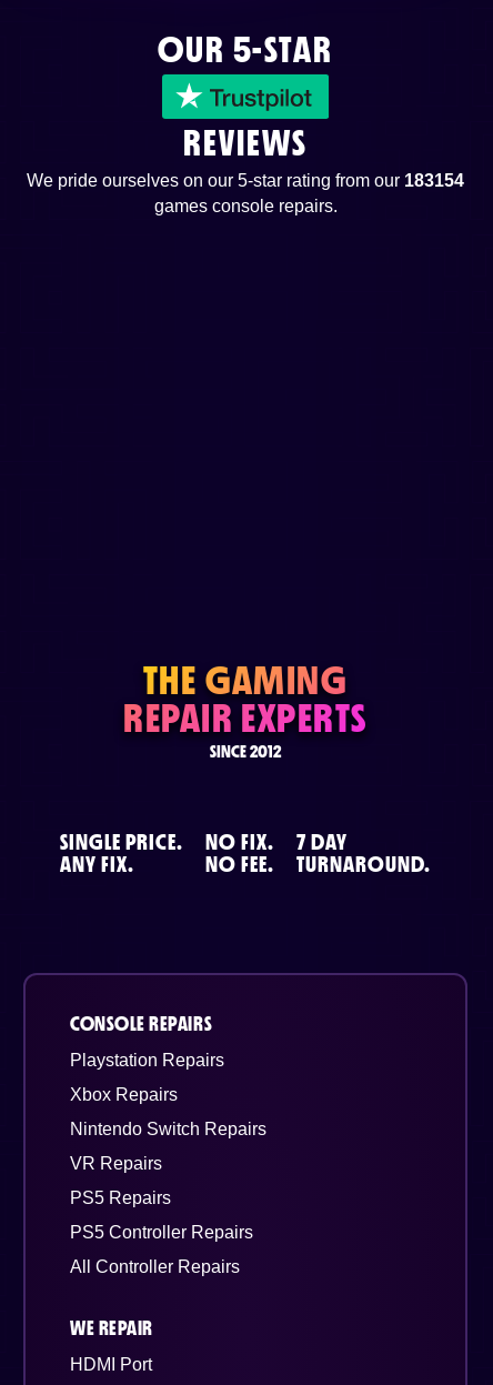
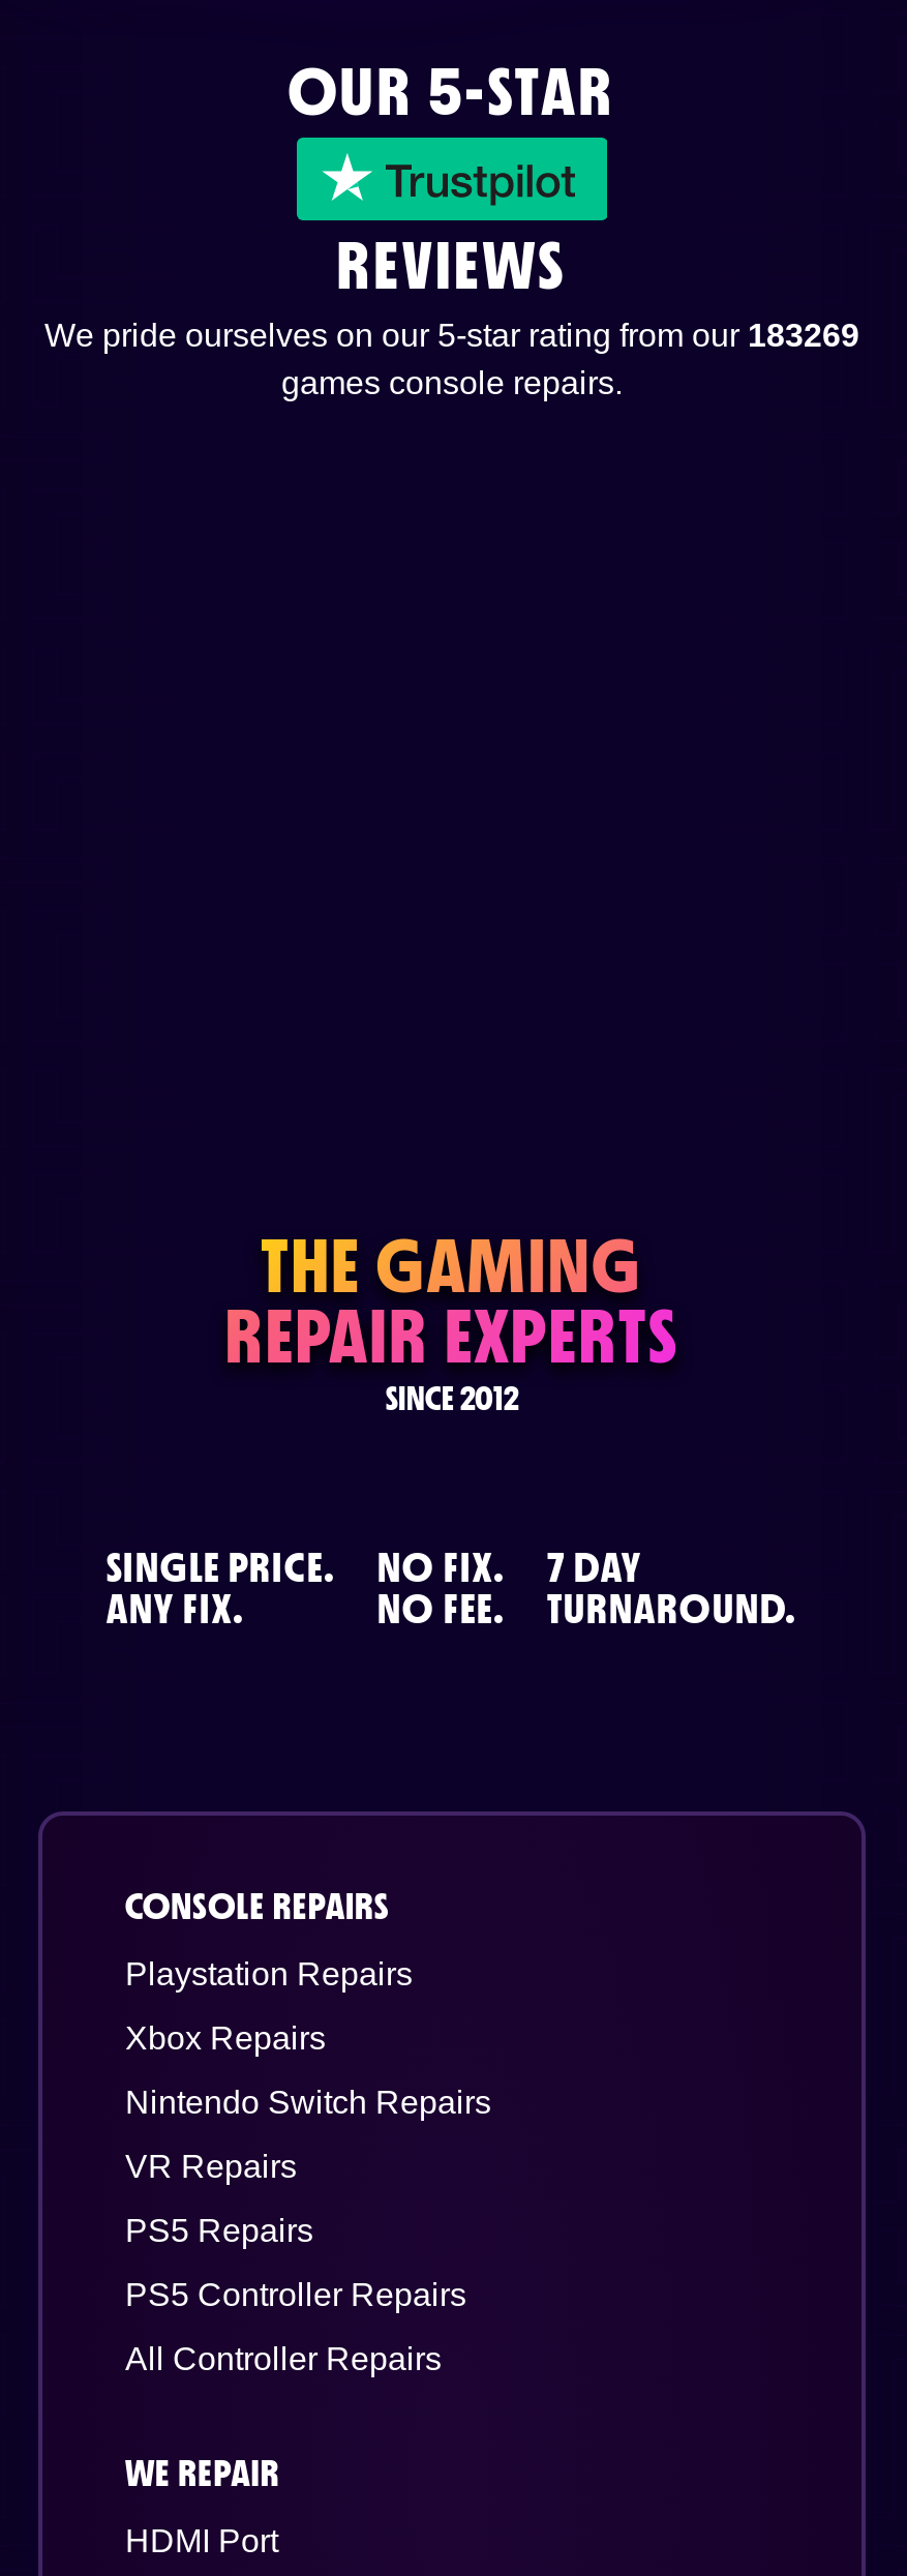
[27,171,464,190] We pride ourselves on our 5-star rating from our 183154 -> [44,318,859,353] We pride ourselves on our 5-star rating from our 183269

